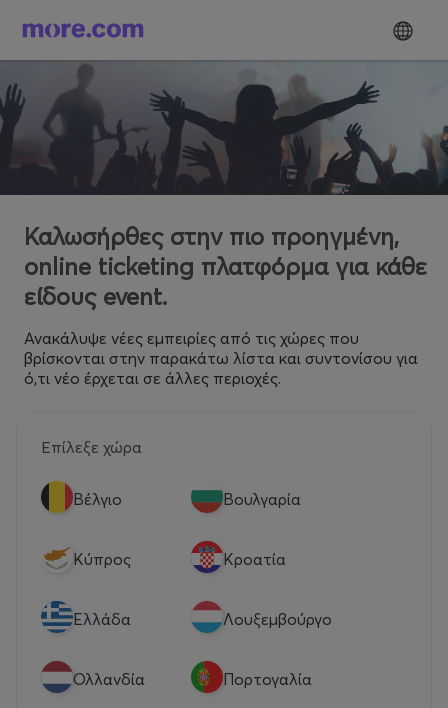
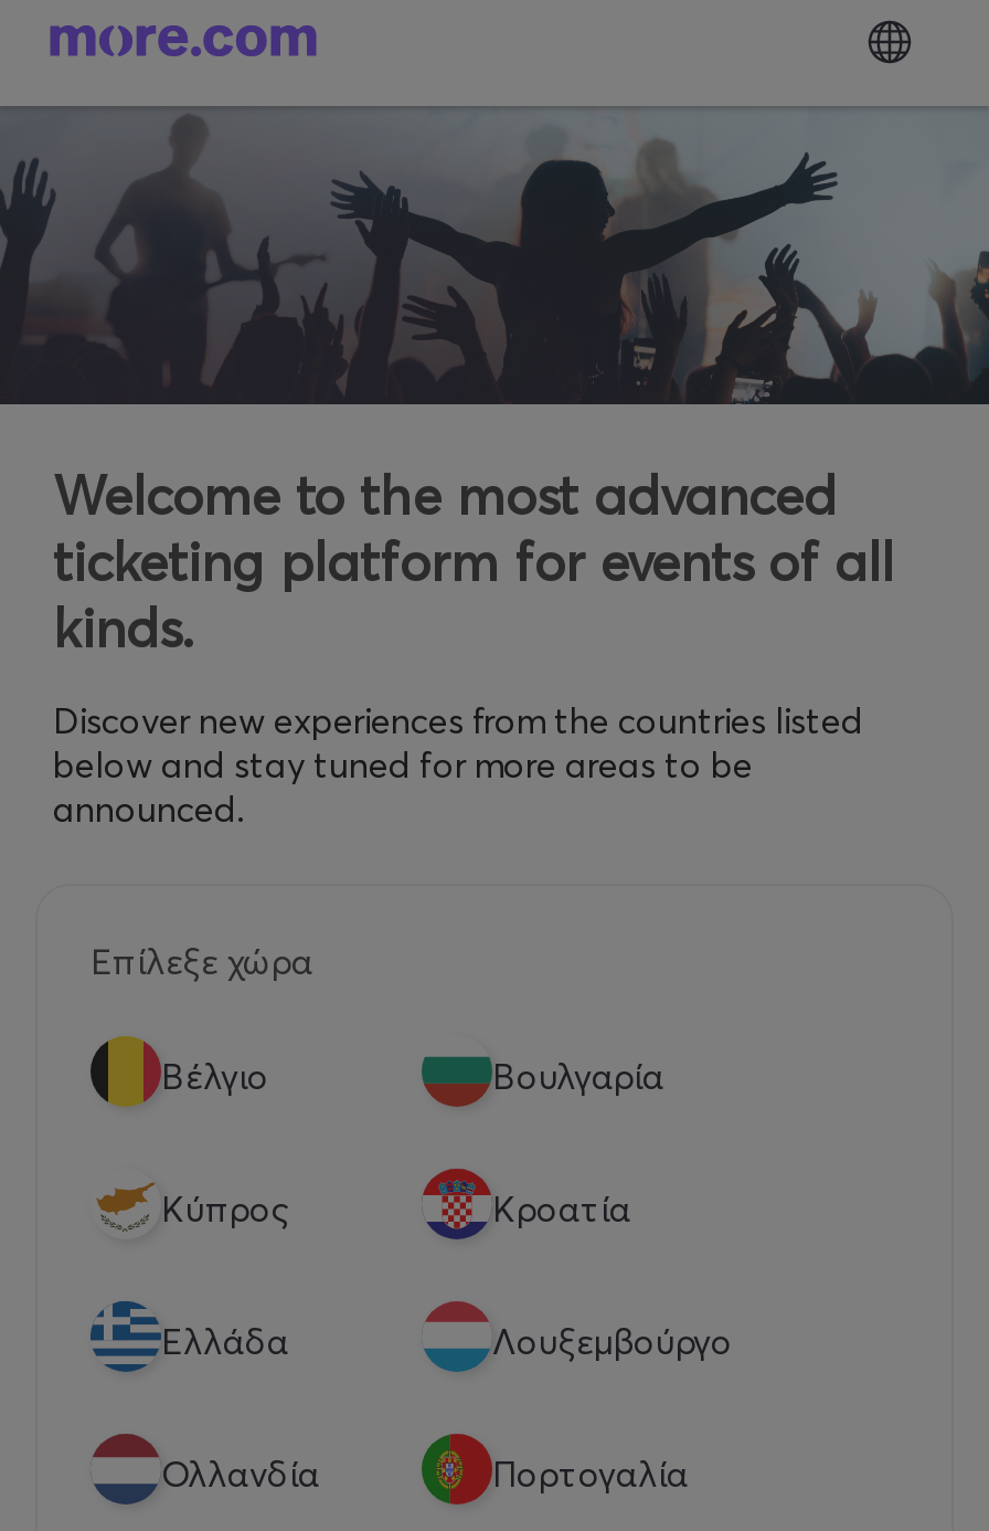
[24,221,427,310] Καλωσήρθες στην πιο προηγμένη, | online ticketing πλατφόρμα για κάθε | είδους event. -> [53,463,894,659] Welcome to the most advanced | ticketing platform for events of all | kinds.
[24,327,418,387] Ανακάλυψε νέες εμπειρίες από τις χώρες που | βρίσκονται στην παρακάτω λίστα και συντονίσου για | ό,τι νέο έρχεται σε άλλες περιοχές. -> [53,697,863,830] Discover new experiences from the countries listed | below and stay tuned for more areas to be | announced.

